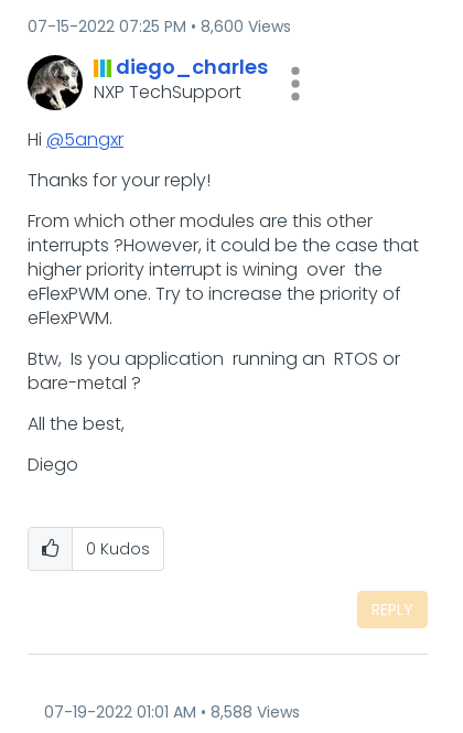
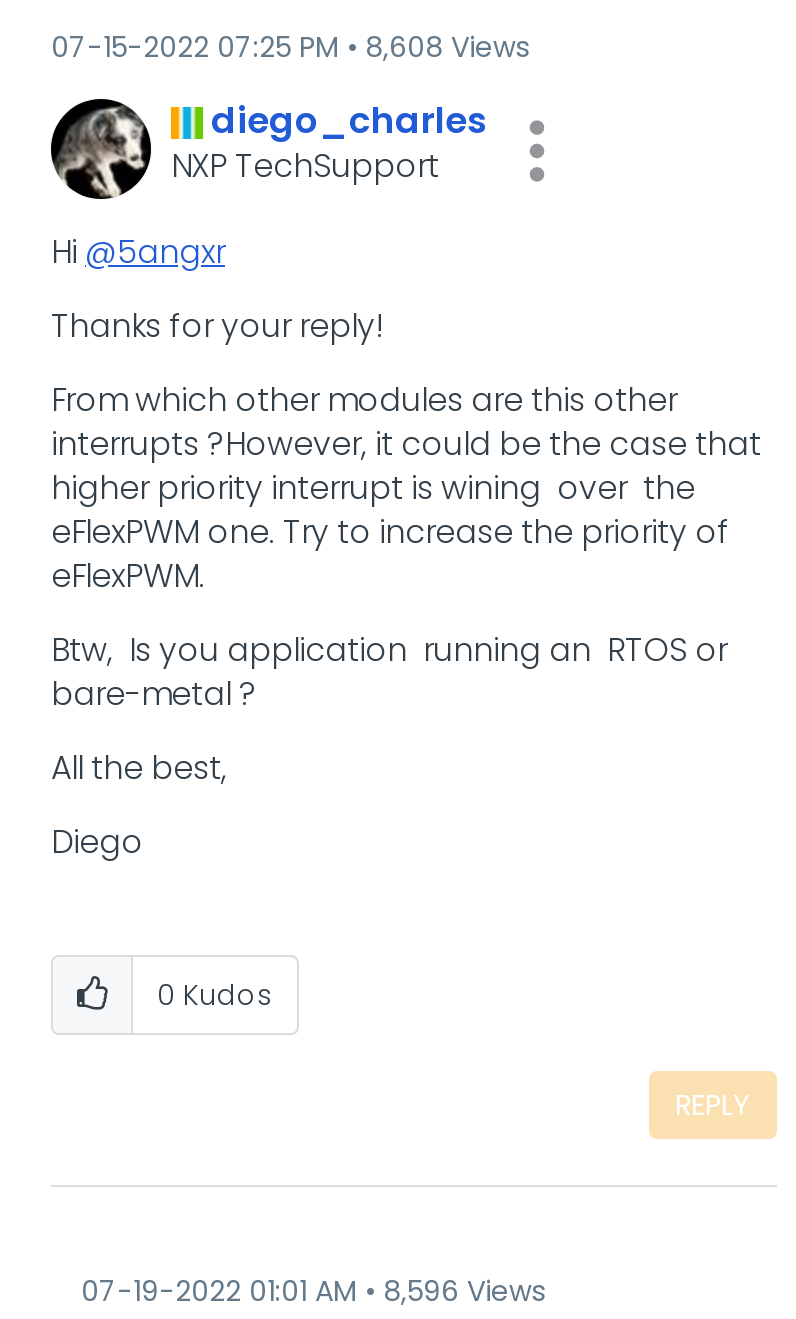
[28,15,291,37] 07-15-2022 07:25 PM 8,600 Views -> [51,26,529,66] 07-15-2022 07:25 PM 8,608 Views
[44,700,300,723] 07-19-2022 01:01 AM 8,588 Views -> [81,1270,545,1310] 07-19-2022 01:01 AM 8,596 Views

